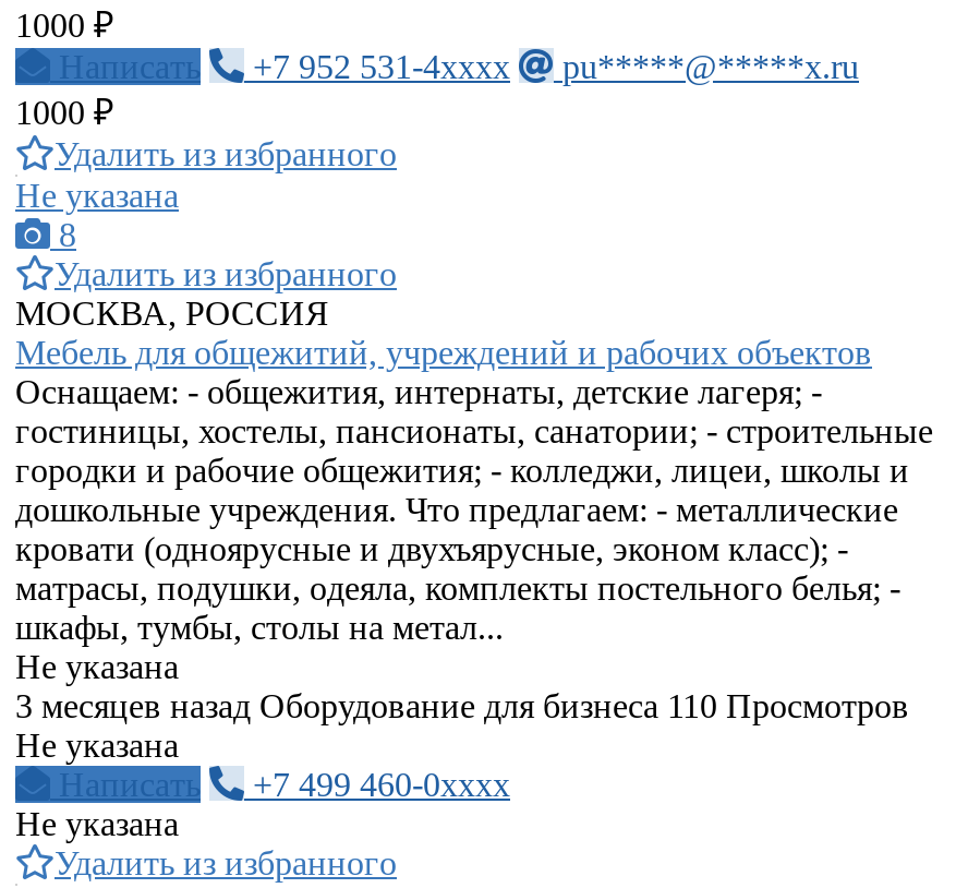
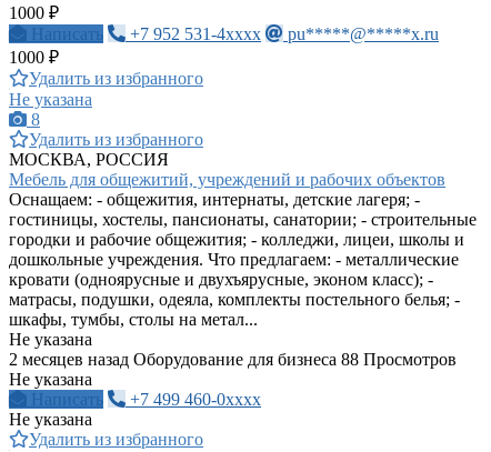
[15,687,909,724] 3 месяцев назад Оборудование для бизнеса 110 Просмотров -> [9,350,457,369] 2 месяцев назад Оборудование для бизнеса 88 Просмотров

